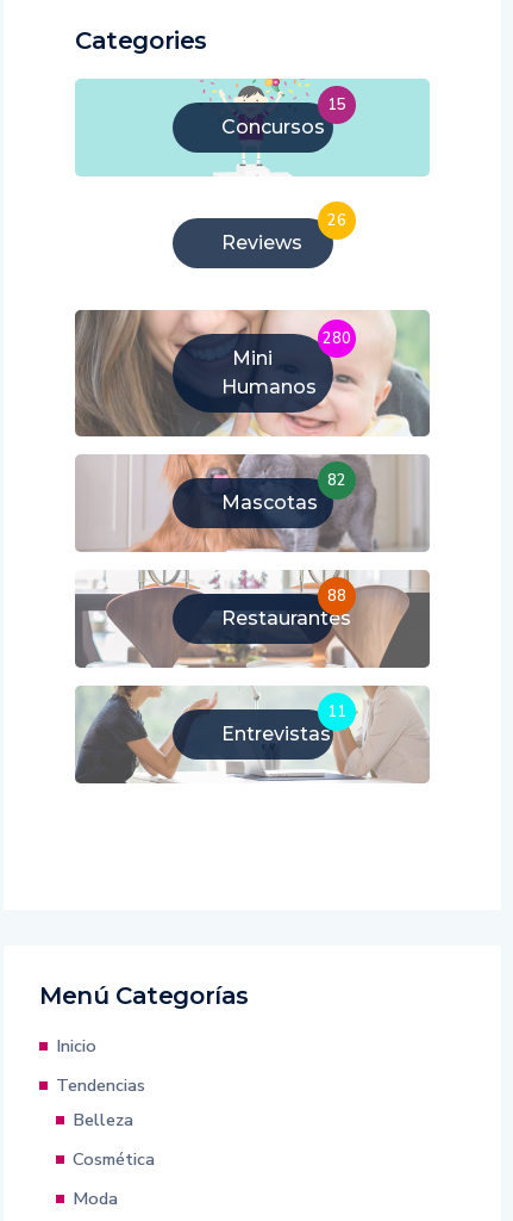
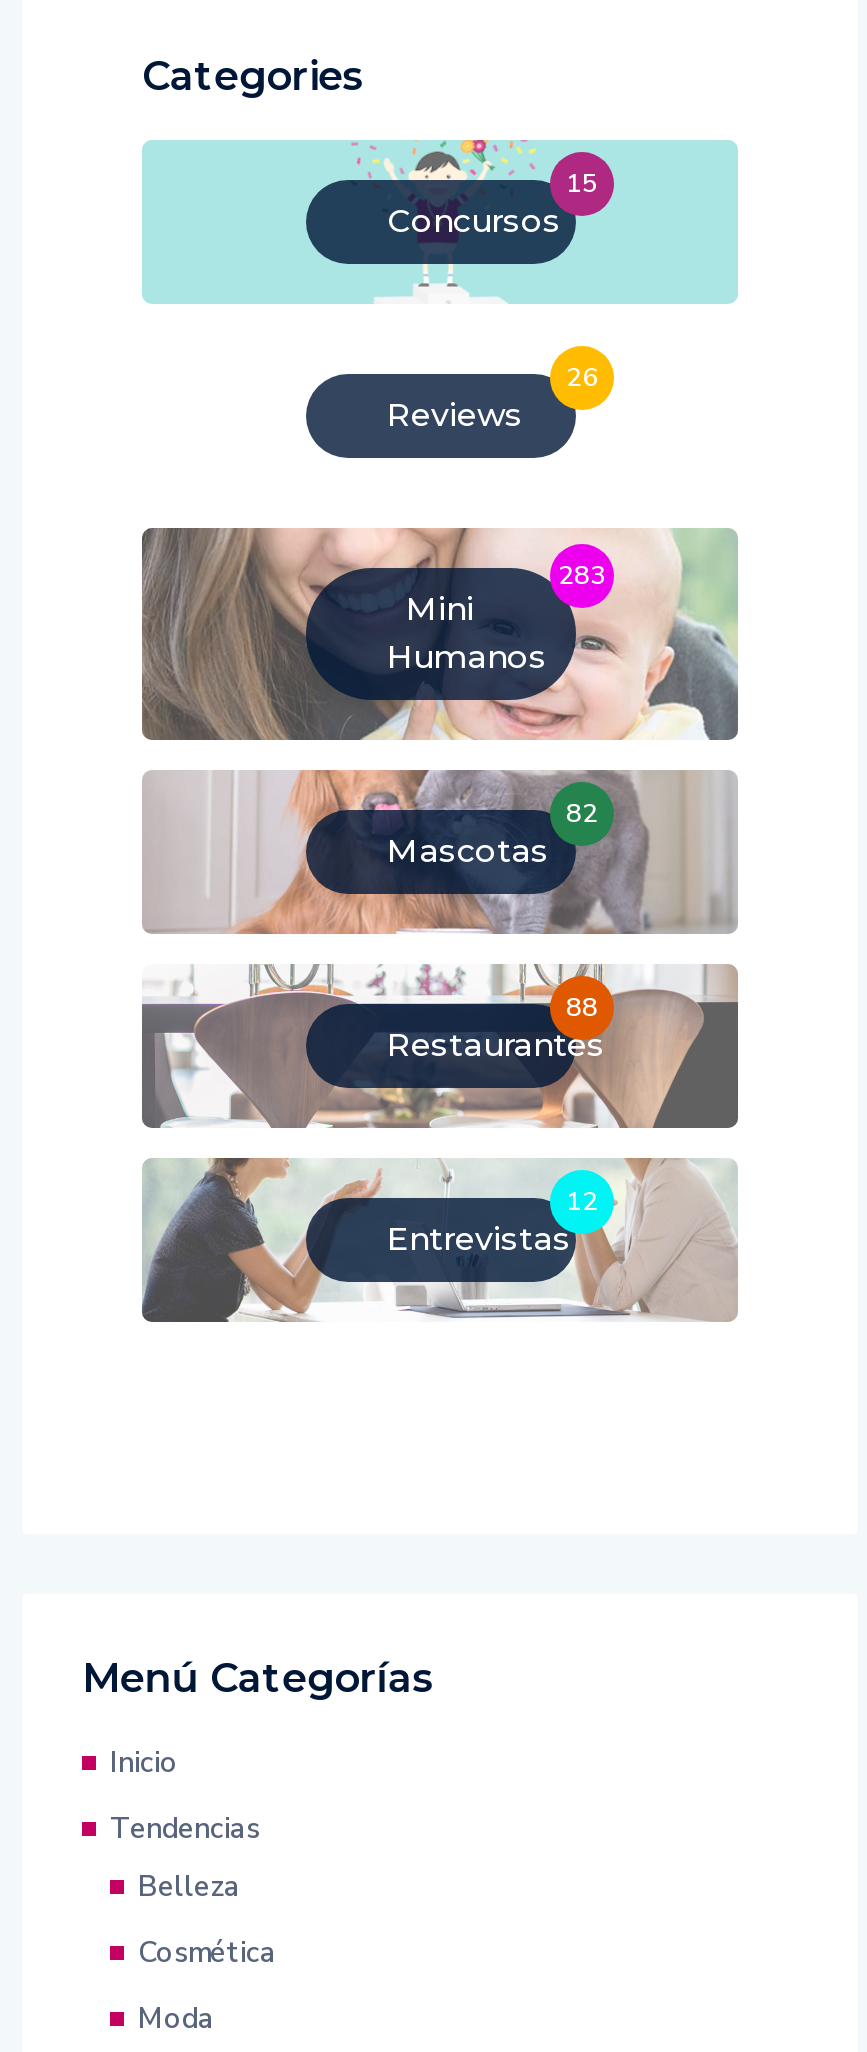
[323,327,351,349] 280 -> [558,557,606,593] 283
[327,701,346,722] 11 -> [566,1184,598,1220] 12

